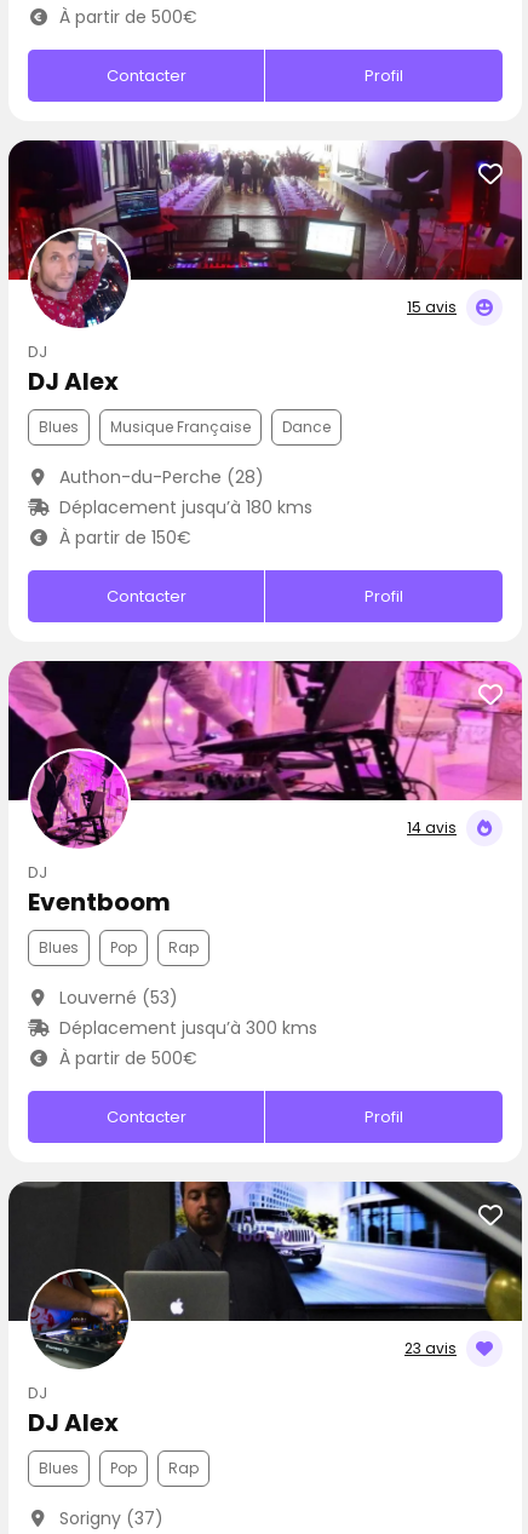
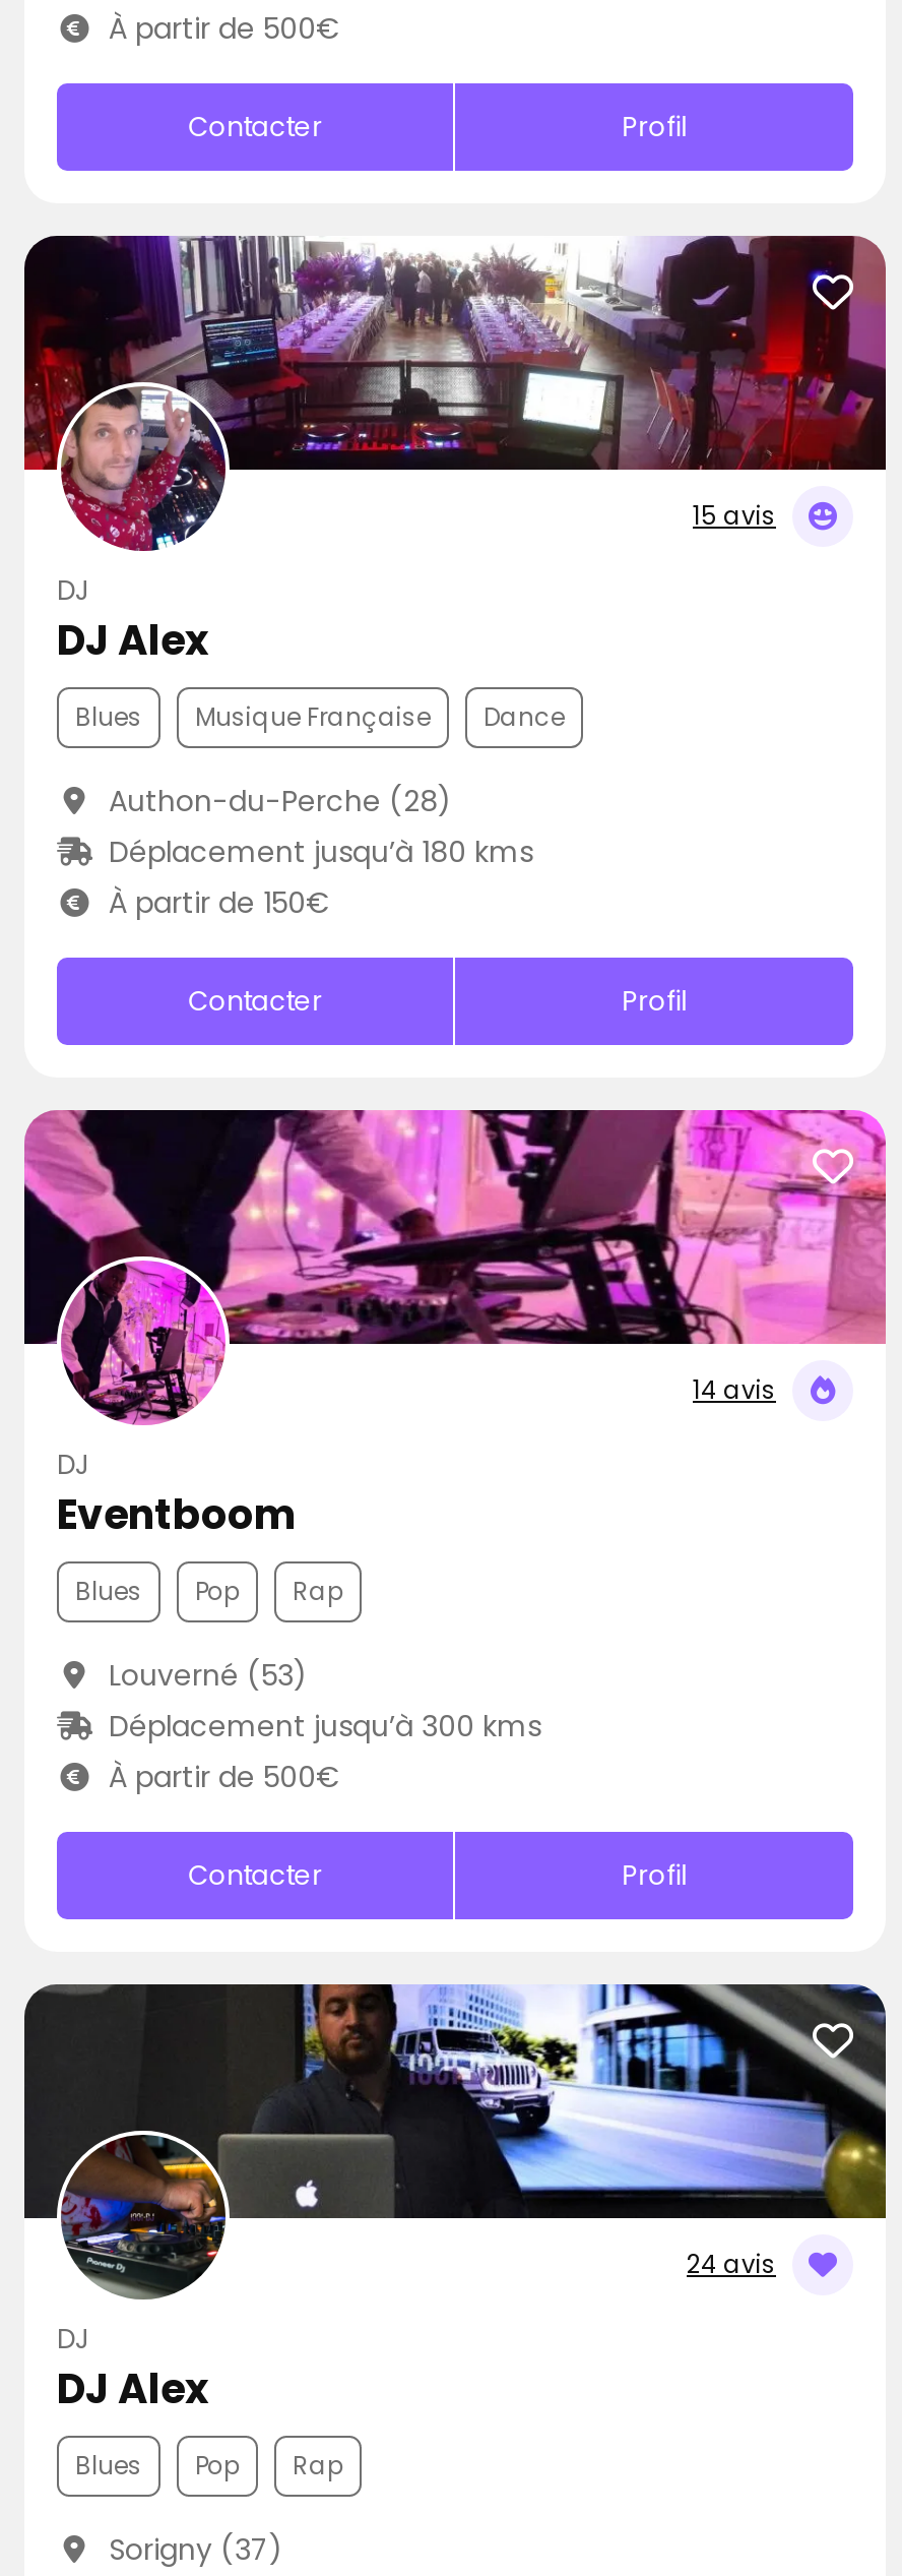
[404,1338,457,1358] 23 avis -> [687,2247,776,2281] 24 avis

